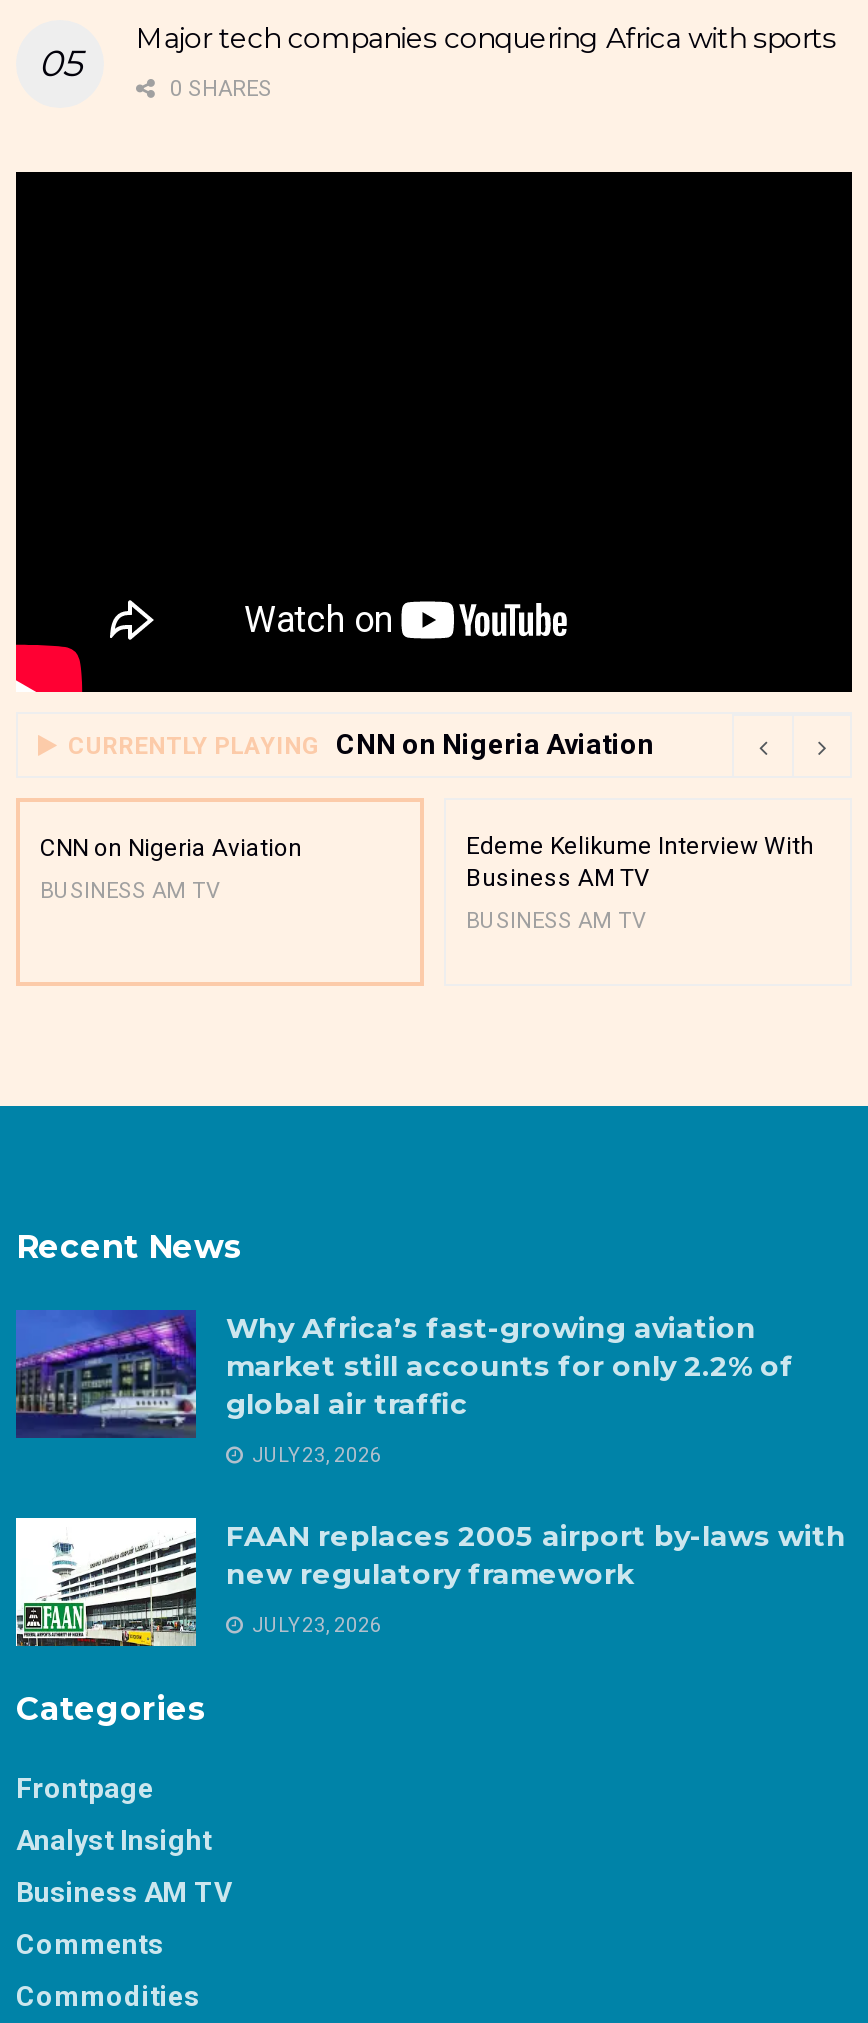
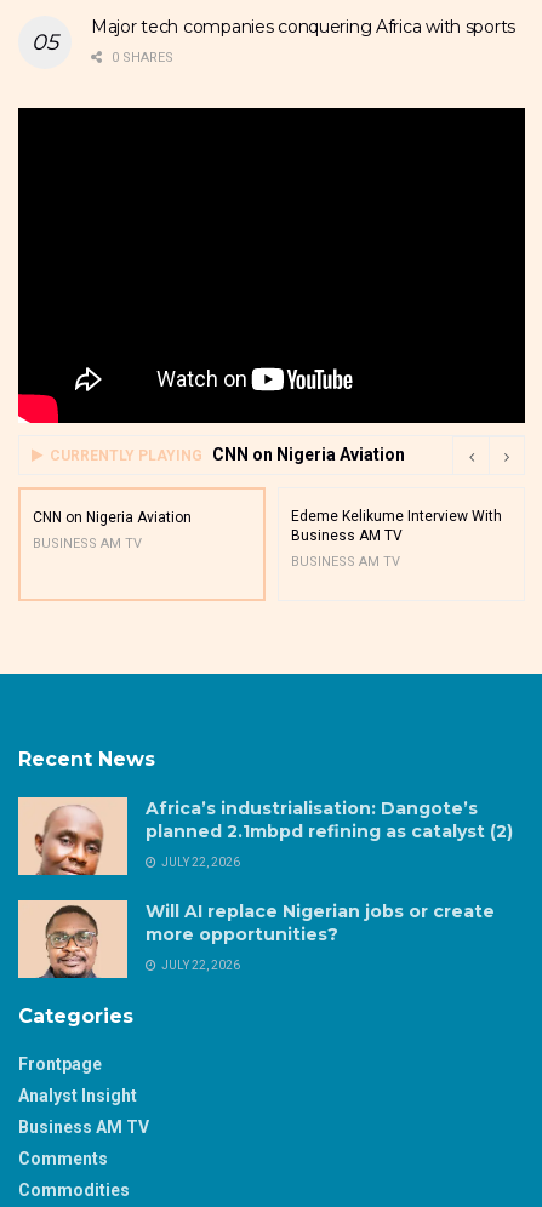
[14,1310,794,1438] [image] | Why Africa’s fast-growing aviation | market still accounts for only 2.2% of | global air traffic -> [17,796,513,876] [image] | Africa’s industrialisation: Dangote’s | planned 2.1mbpd refining as catalyst (2)
[248,1444,382,1466] JULY 23, 2026 -> [159,855,240,869] JULY 22, 2026
[16,1518,846,1648] [image] | FAAN replaces 2005 airport by-laws with | new regulatory framework -> [18,900,495,979] [image] | Will AI replace Nigerian jobs or create | more opportunities?
[248,1614,382,1636] JULY 23, 2026 -> [159,958,240,972] JULY 22, 2026

